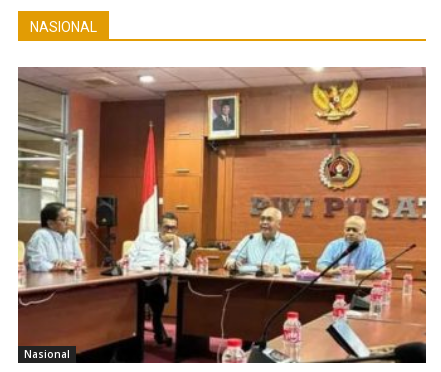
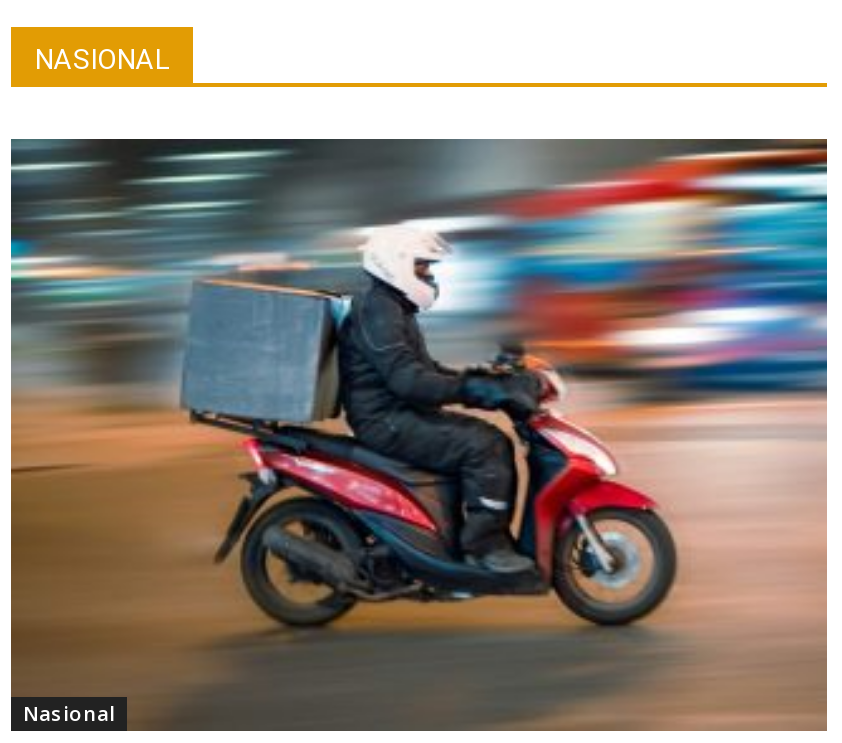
[17,67,427,364] [image] -> [9,137,829,733] [image]

